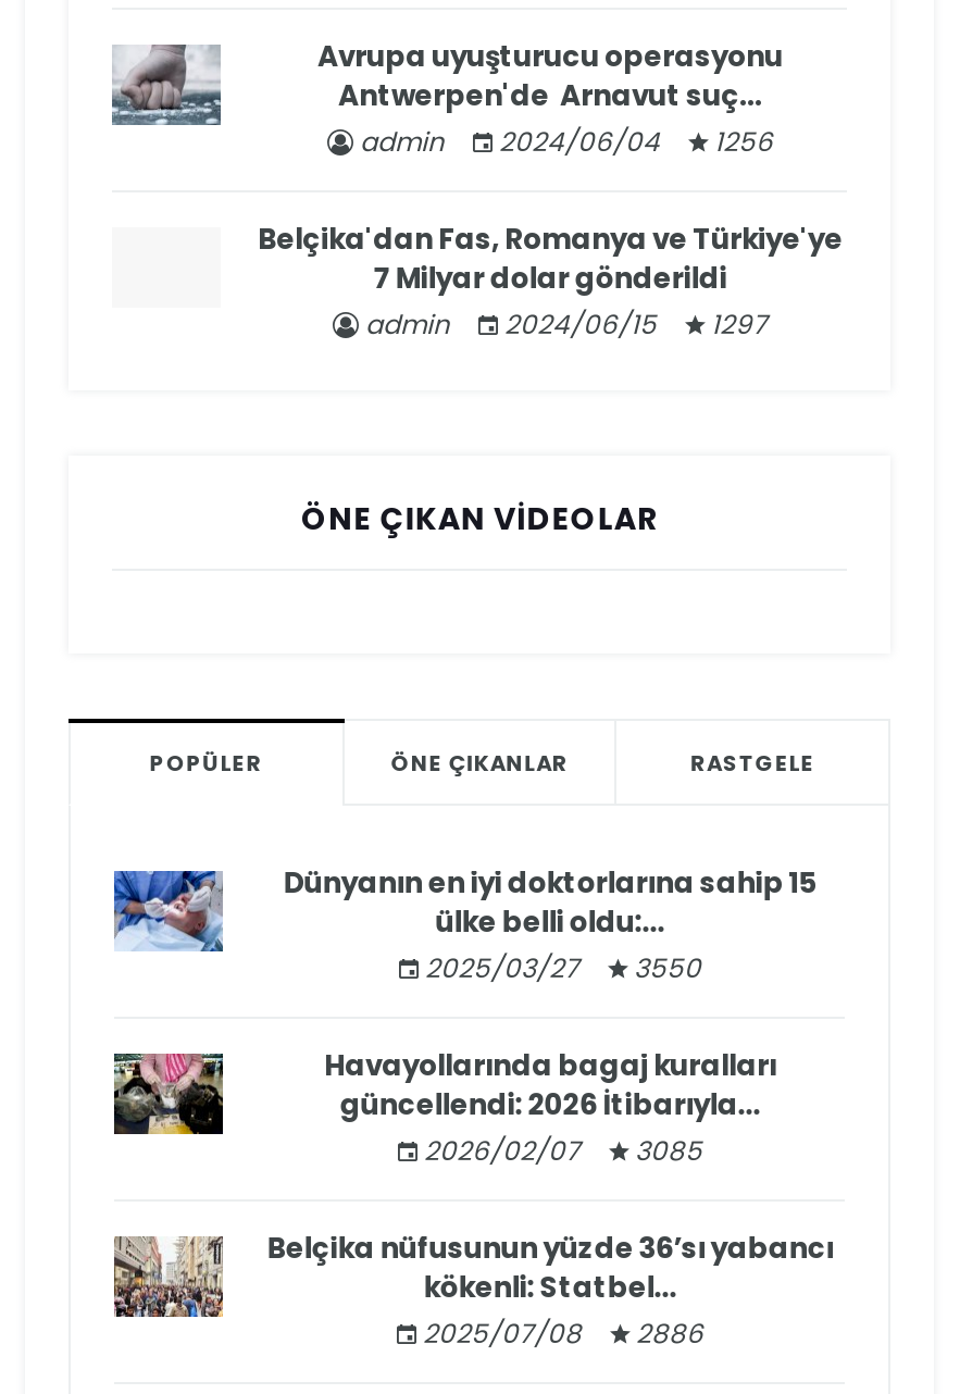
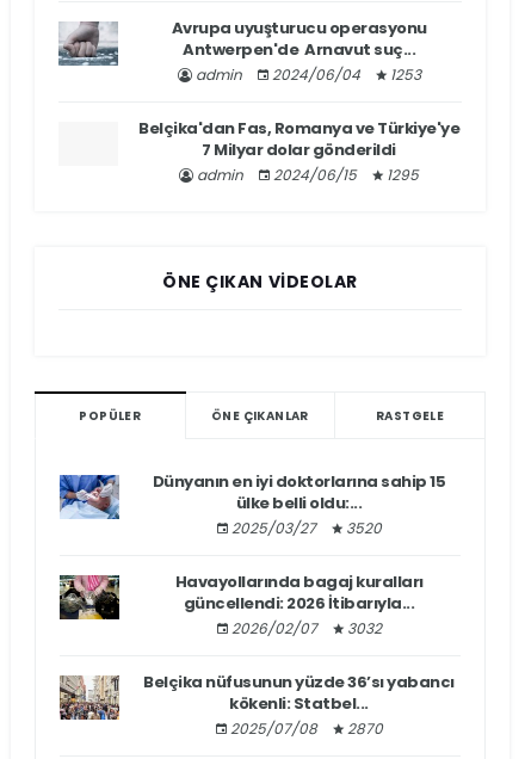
[360,122,773,159] admin 2024/06/04 1256 -> [195,64,421,84] admin 2024/06/04 1253
[705,305,768,342] 1297 -> [383,164,419,185] 1295
[627,949,701,986] 3550 -> [342,518,381,538] 3520
[628,1132,702,1168] 3085 -> [343,618,381,638] 3032
[629,1314,703,1351] 2886 -> [343,718,382,738] 2870

